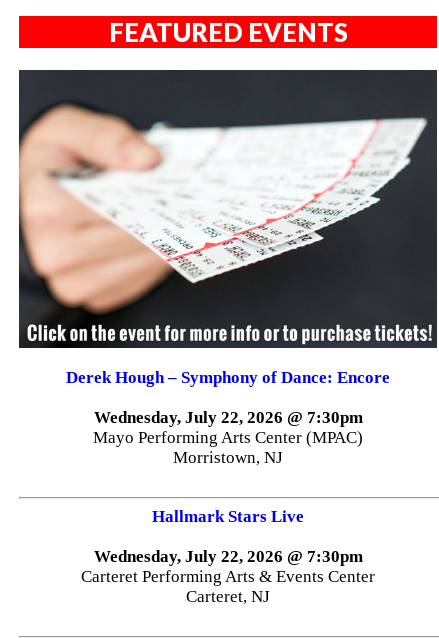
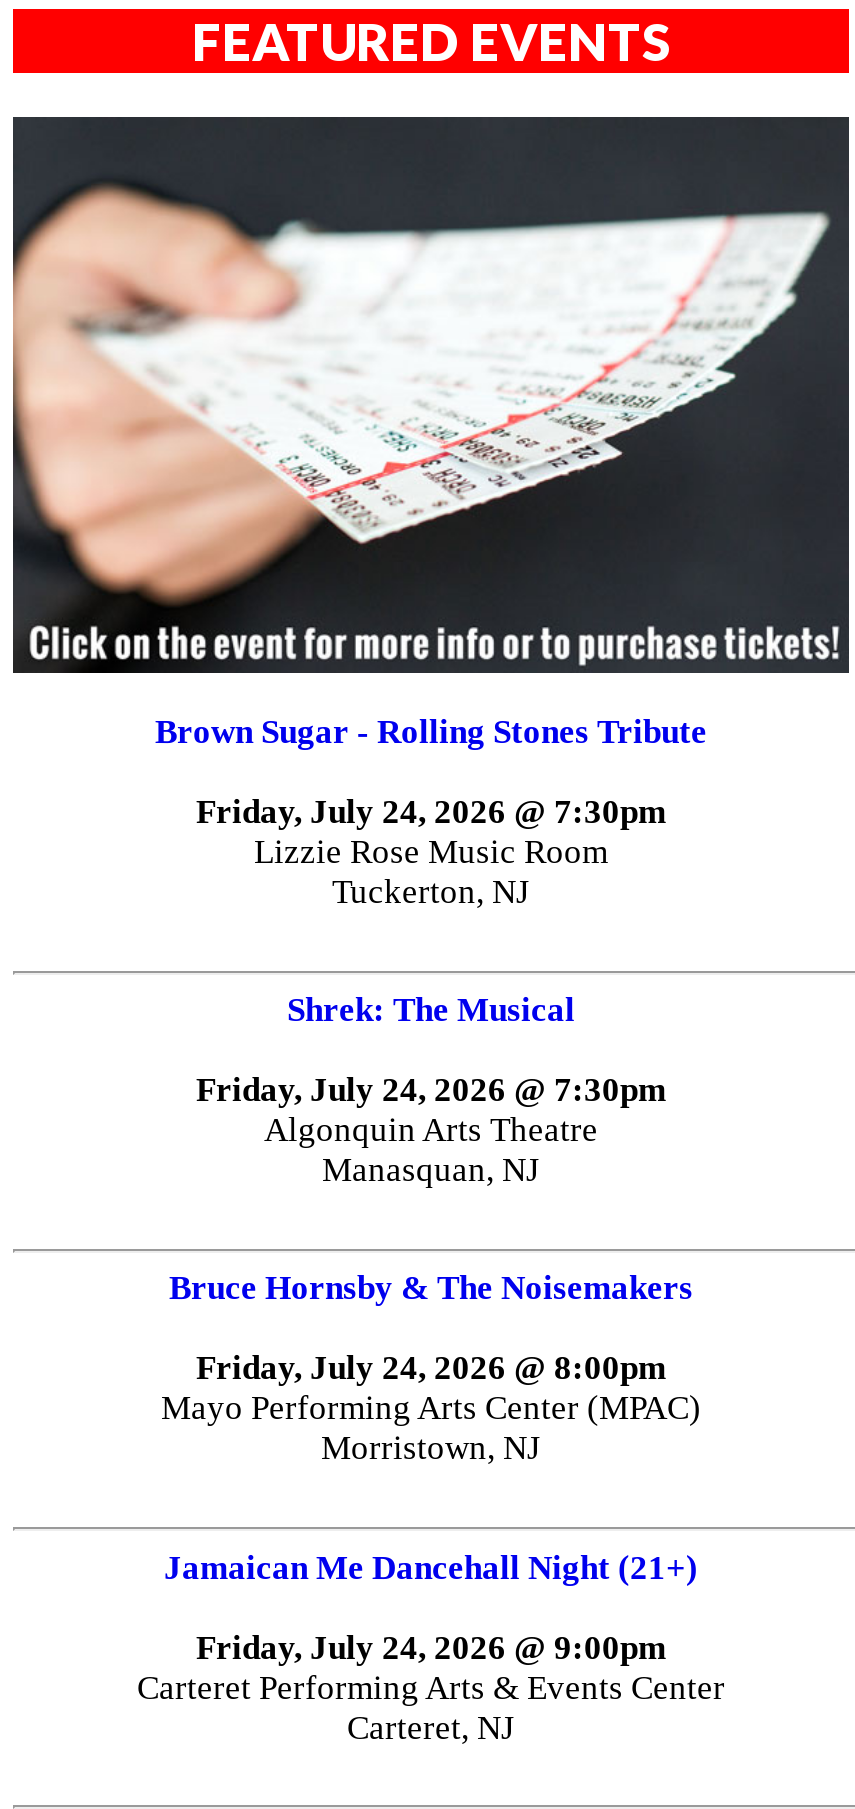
[66,368,390,427] Derek Hough – Symphony of Dance: Encore | Wednesday, July 22, 2026 @ 7:30pm -> [155,713,707,1388] Brown Sugar - Rolling Stones Tribute | Friday, July 24, 2026 @ 7:30pm | Lizzie Rose Music Room | Tuckerton, NJ | Shrek: The Musical | Friday, July 24, 2026 @ 7:30pm | Algonquin Arts Theatre | Manasquan, NJ | Bruce Hornsby & The Noisemakers | Friday, July 24, 2026 @ 8:00pm
[152,507,304,526] Hallmark Stars Live -> [164,1548,698,1586] Jamaican Me Dancehall Night (21+)
[93,547,362,566] Wednesday, July 22, 2026 @ 7:30pm -> [196,1628,666,1666] Friday, July 24, 2026 @ 9:00pm

